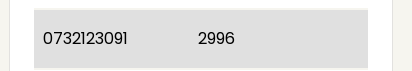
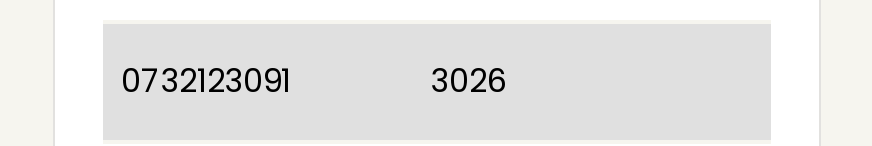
[198,27,235,50] 2996 -> [431,58,507,104] 3026

